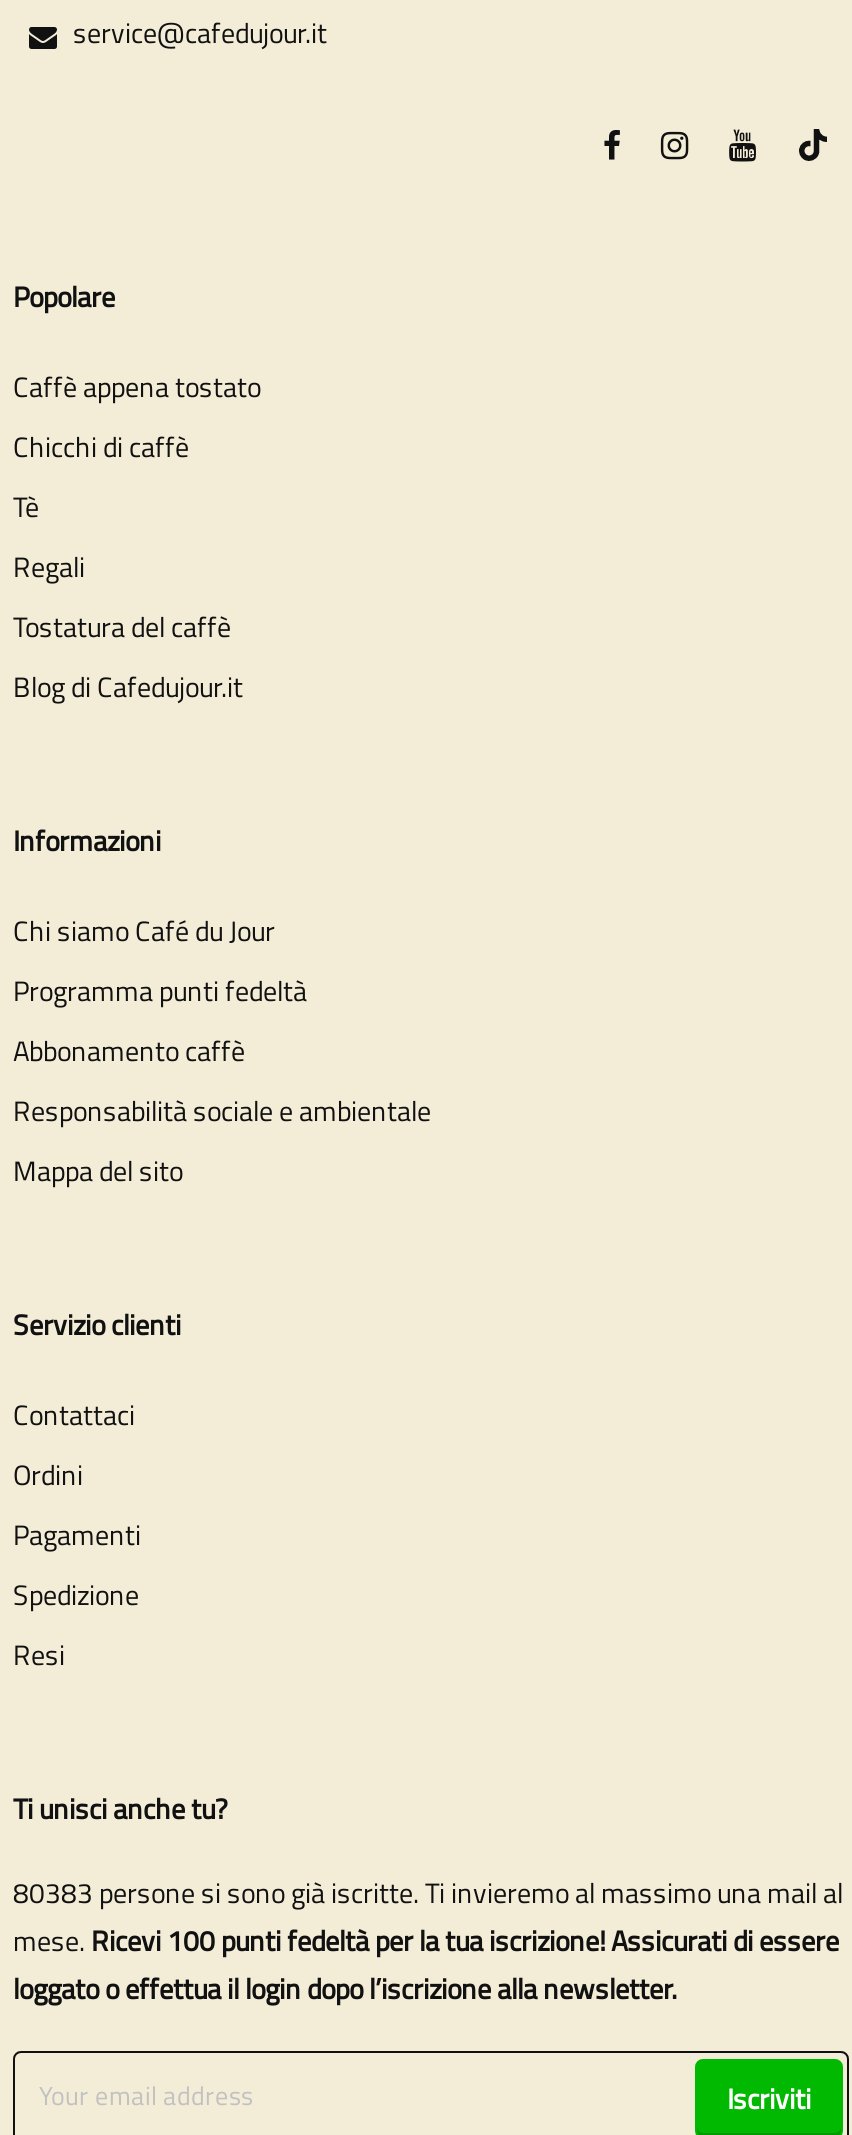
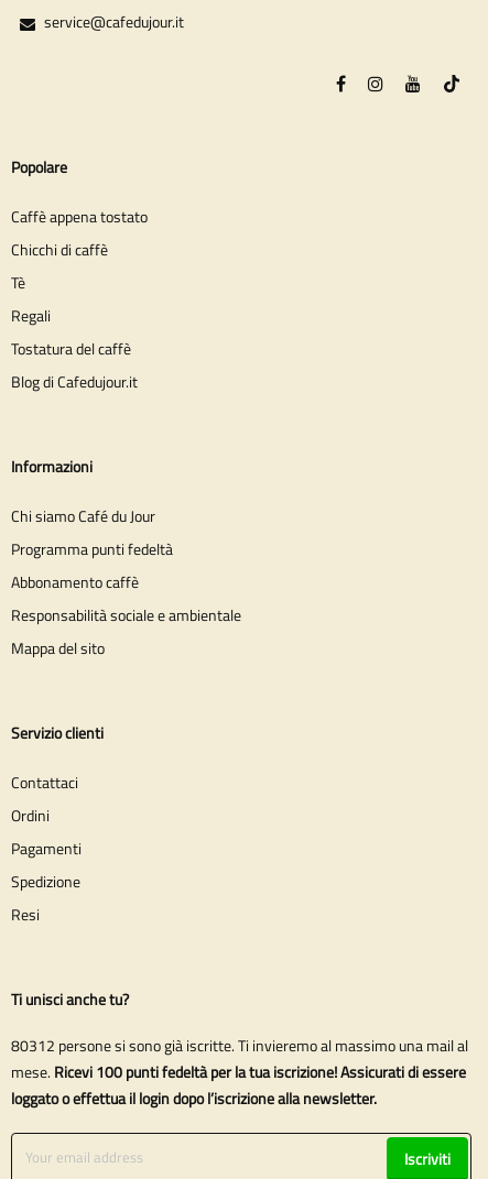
[13,1872,843,1914] 80383 persone si sono già iscritte. Ti invieremo al massimo una mail al -> [11,1034,468,1057] 80312 persone si sono già iscritte. Ti invieremo al massimo una mail al

